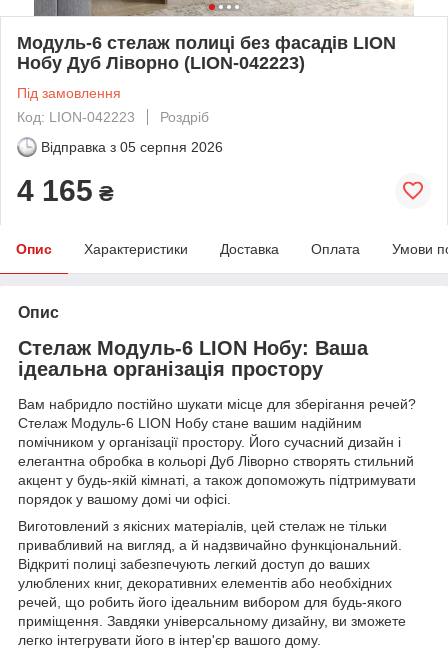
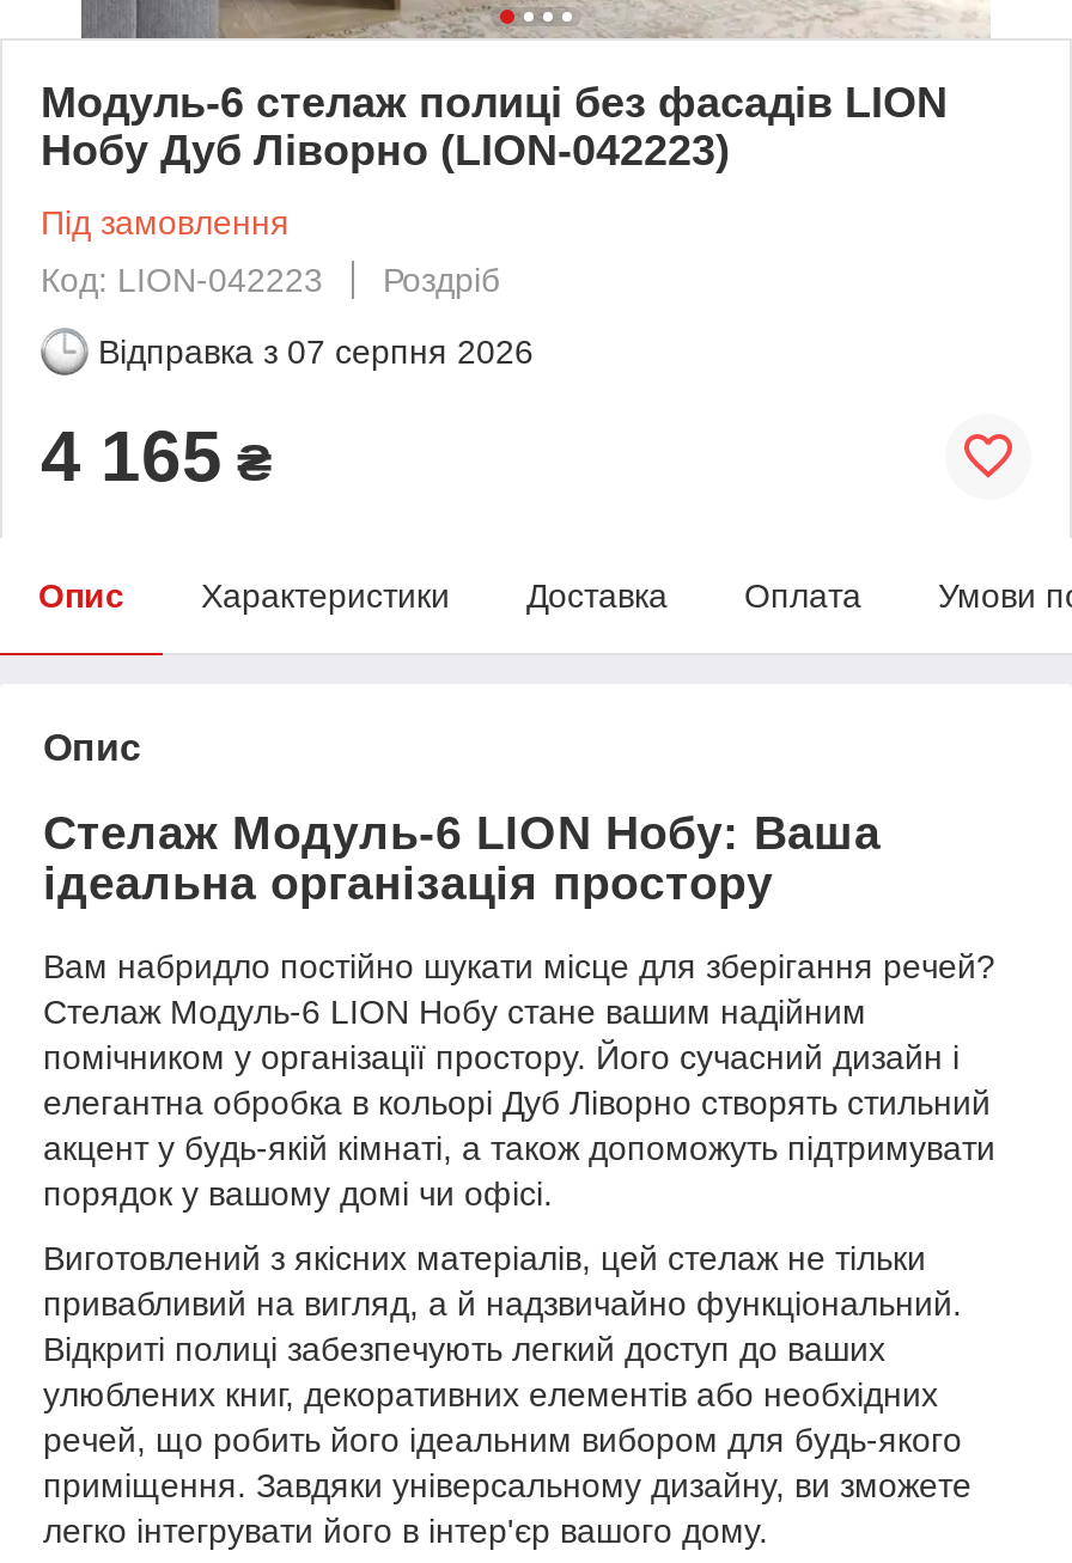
[41,139,223,155] Відправка з 05 серпня 2026 -> [98,332,534,370] Відправка з 07 серпня 2026

